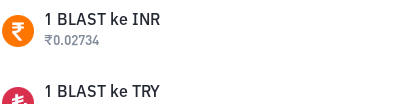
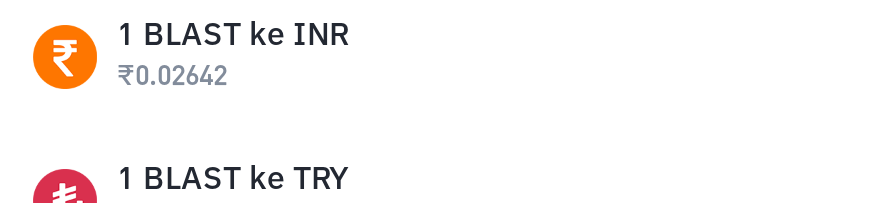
[44,34,99,48] ₹0.02734 -> [117,63,227,91] ₹0.02642

